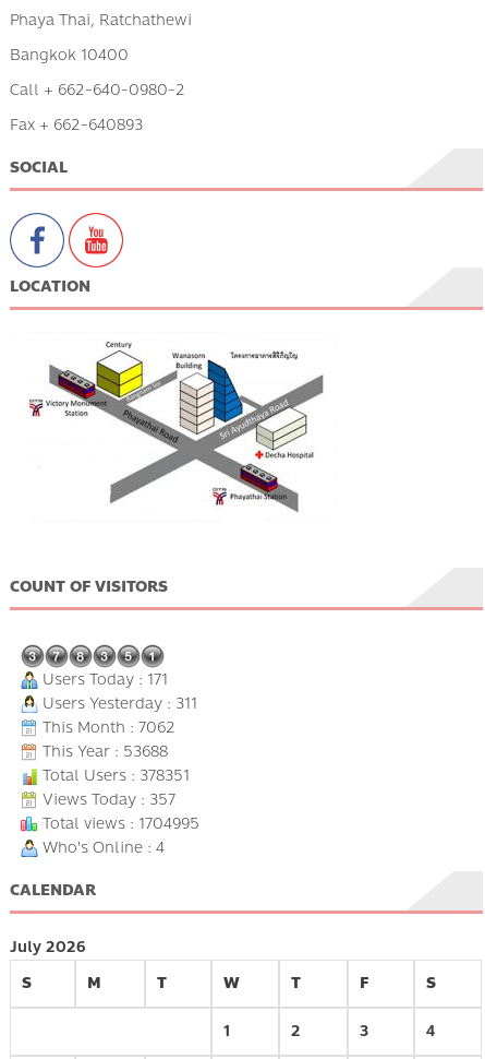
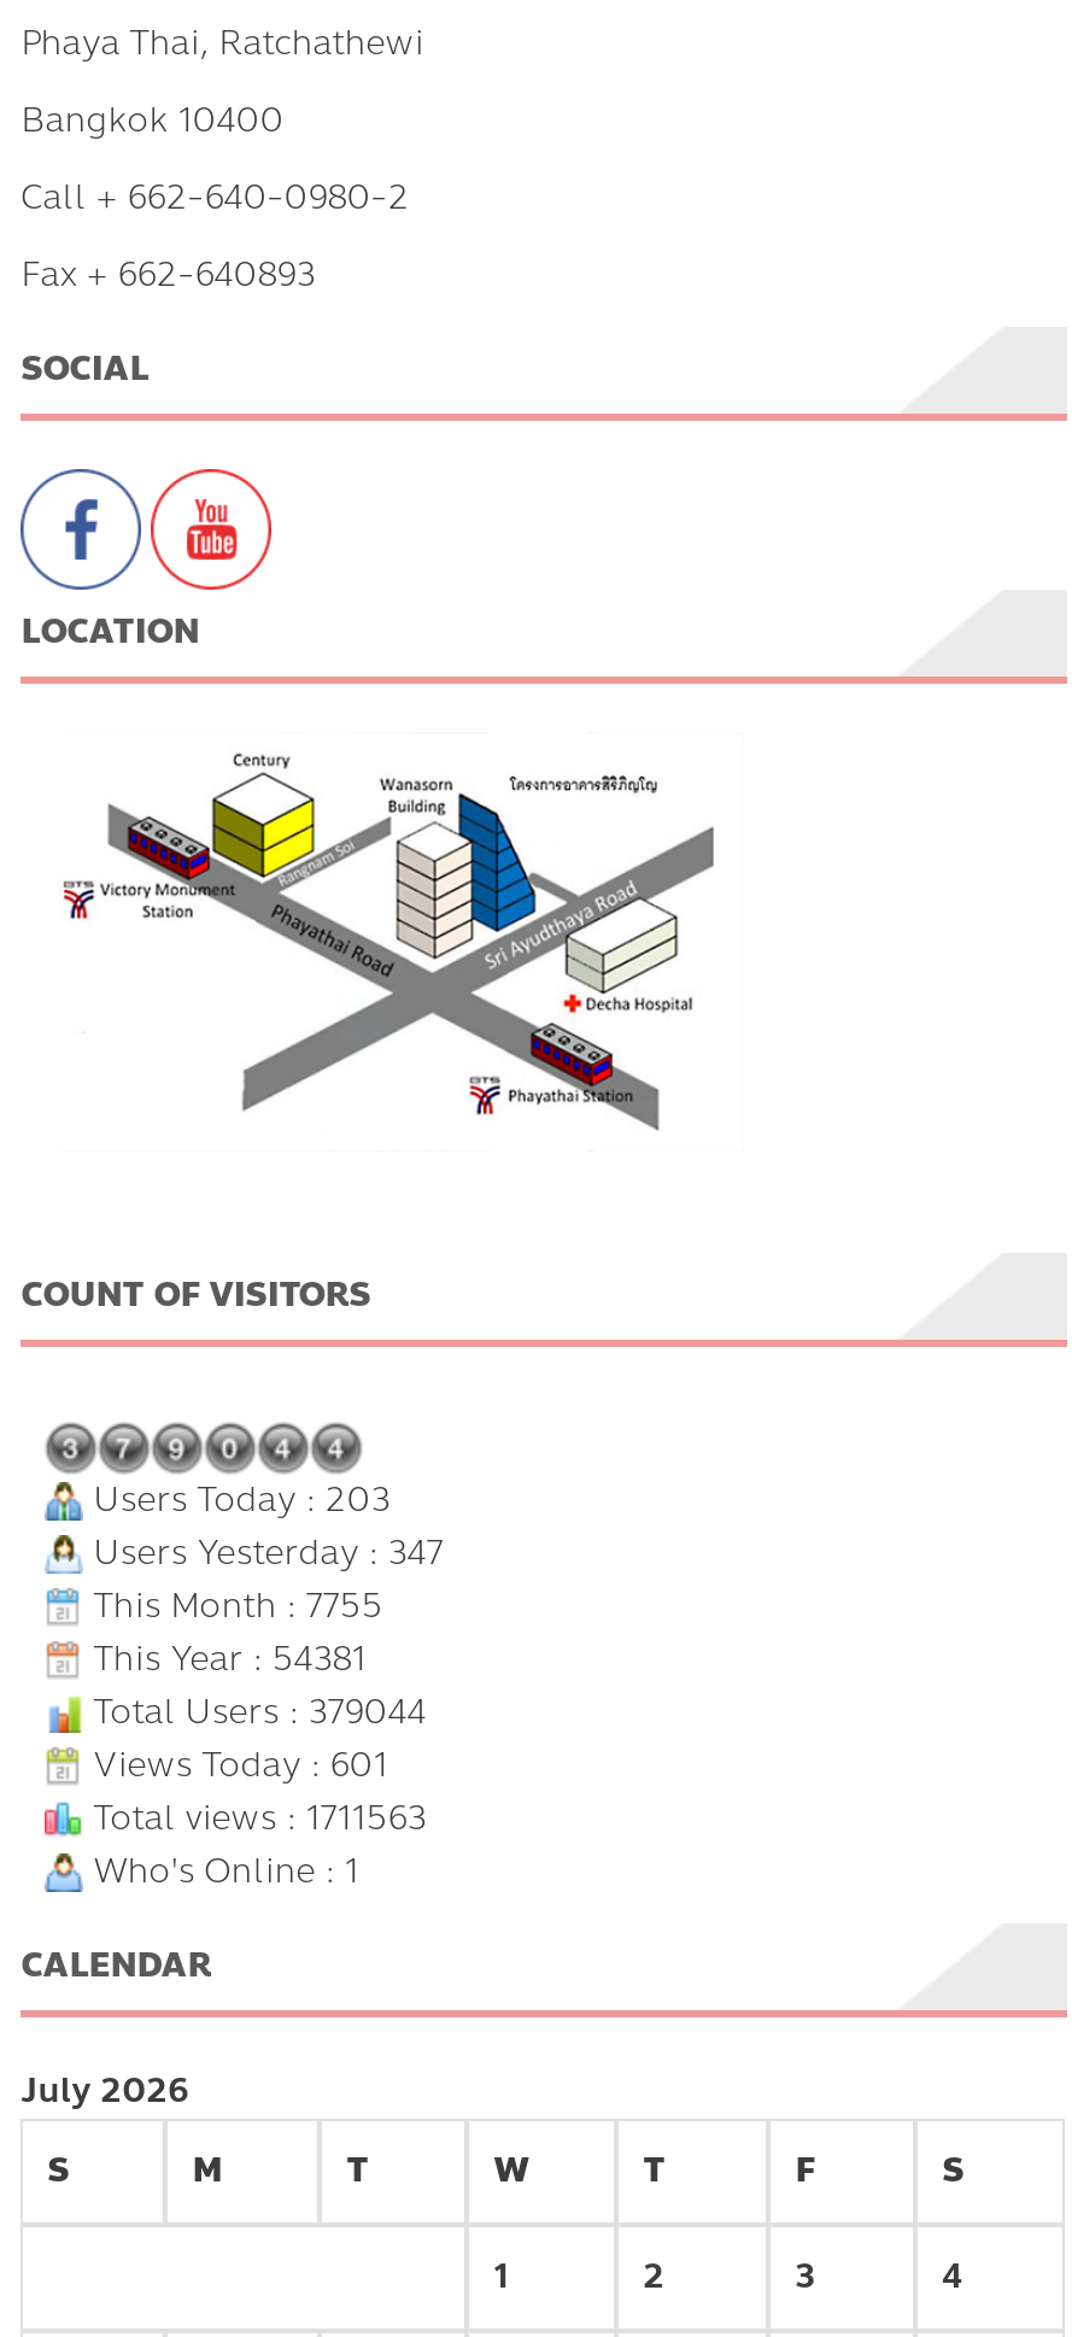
[38,668,168,691] Users Today : 171 -> [84,1474,390,1524] Users Today : 203
[38,692,197,715] Users Yesterday : 311 -> [84,1527,443,1577] Users Yesterday : 347
[38,716,176,739] This Month : 7062 -> [84,1580,383,1630] This Month : 7755
[38,740,168,763] This Year : 53688 -> [84,1633,366,1683] This Year : 54381
[38,764,190,787] Total Users : 378351 -> [84,1686,426,1736] Total Users : 379044
[38,788,176,811] Views Today : 357 -> [84,1739,388,1790] Views Today : 601
[38,812,200,835] Total views : 1704995 -> [84,1792,426,1843] Total views : 1711563
[38,836,165,859] Who's Online : 4 -> [84,1845,359,1896] Who's Online : 1

